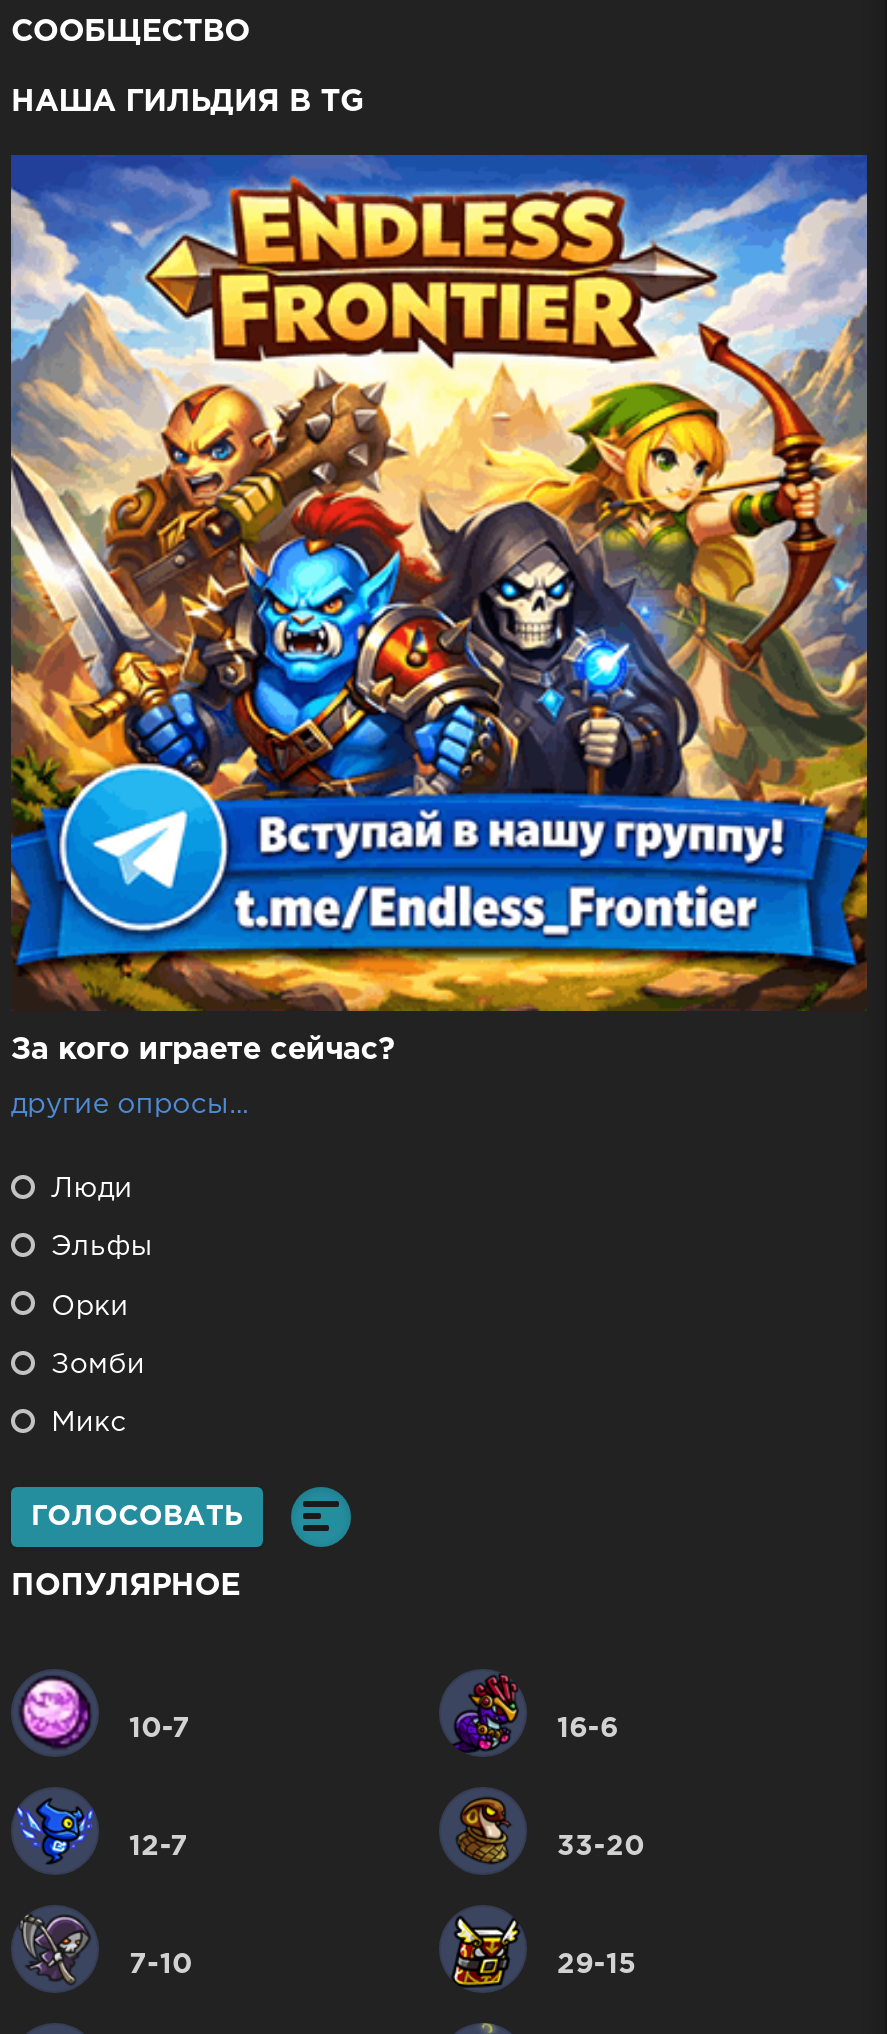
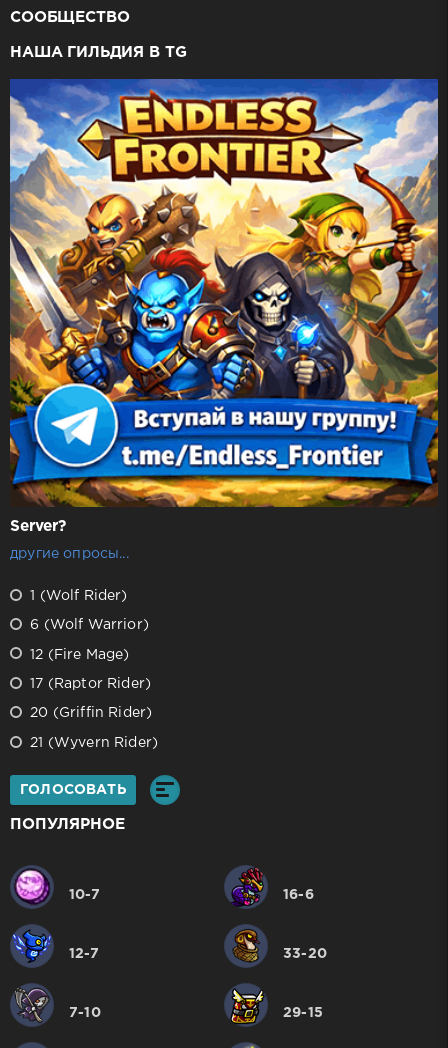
[11,1037,394,1063] За кого играете сейчас? -> [10,520,66,533] Server?
[43,1177,153,1436] Люди | Эльфы | Орки | Зомби | Микс -> [26,590,158,749] 1 (Wolf Rider) | 6 (Wolf Warrior) | 12 (Fire Mage) | 17 (Raptor Rider) | 20 (Griffin Rider) | 21 (Wyvern Rider)

